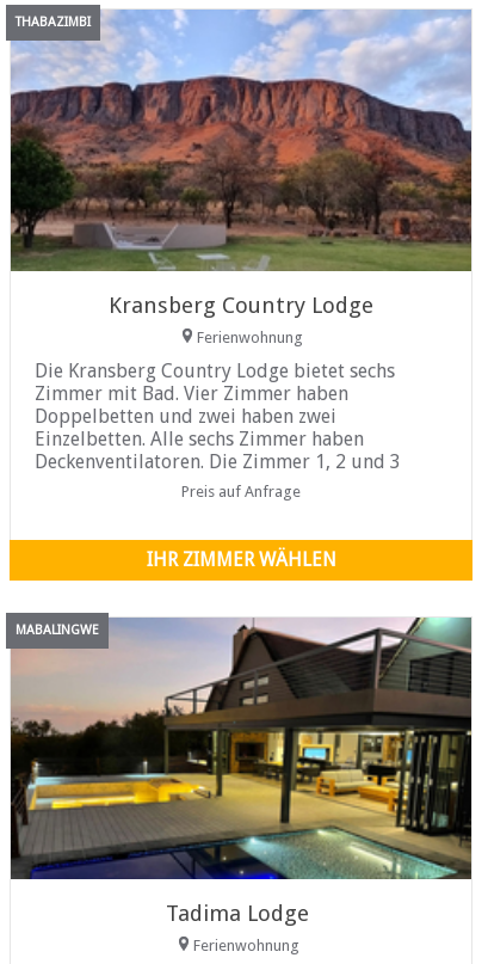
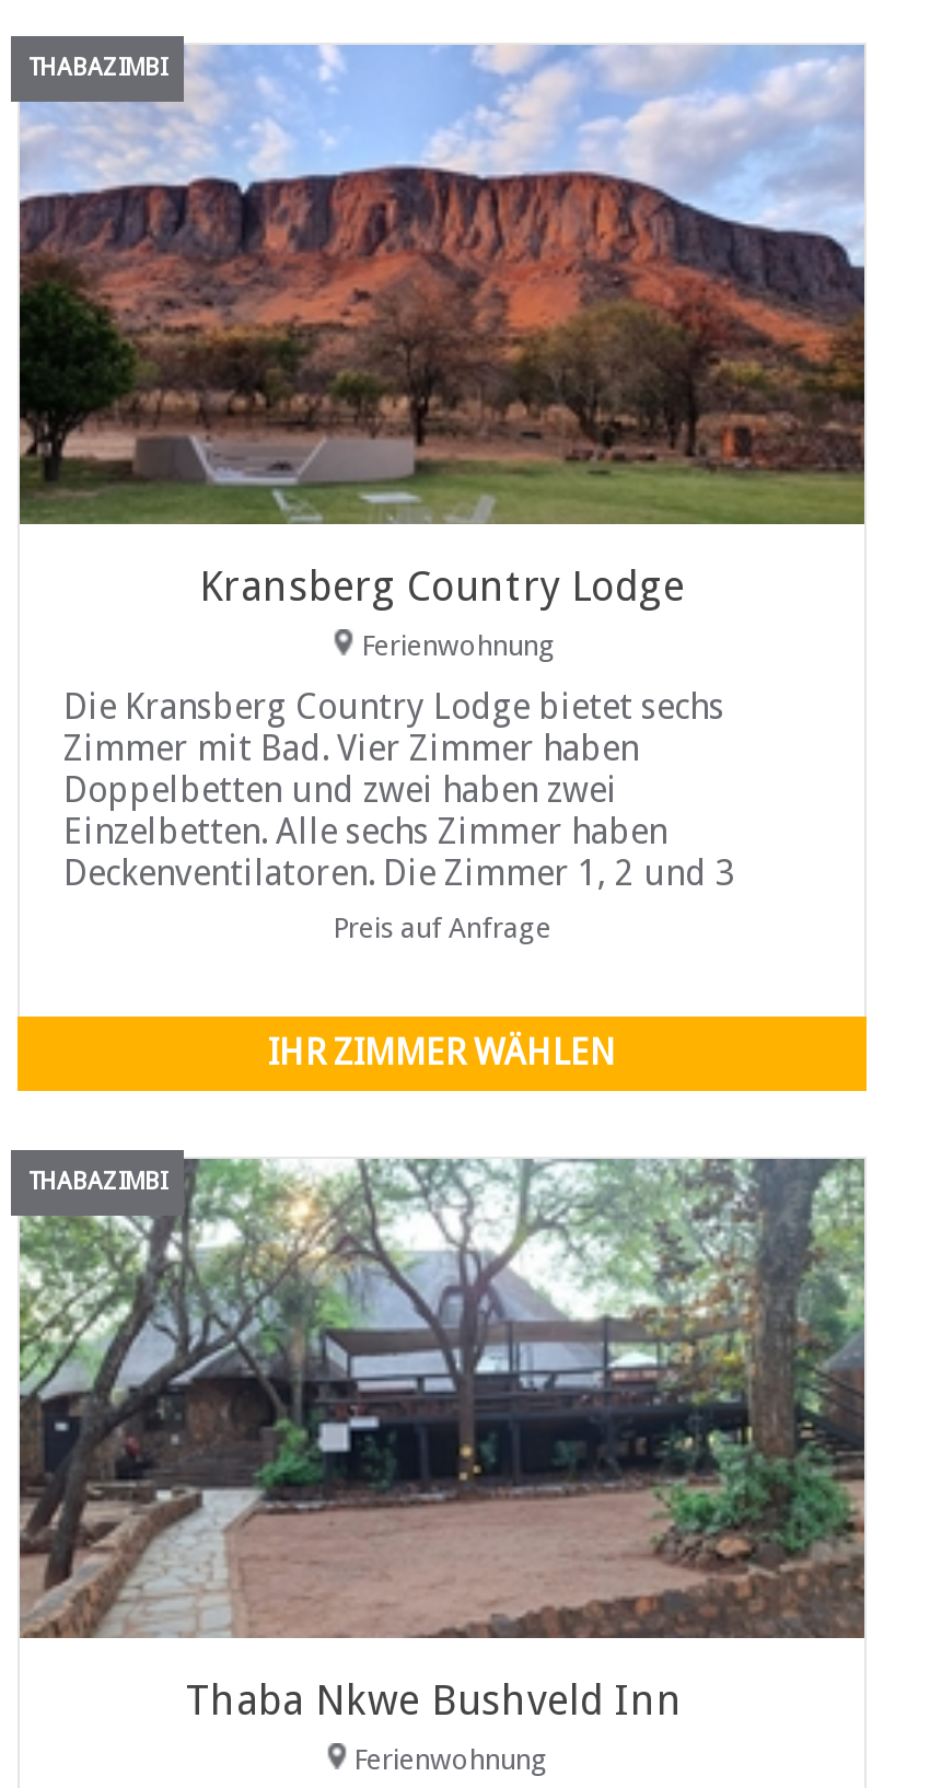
[11,612,471,880] [image] | MABALINGWE -> [18,1150,867,1640] [image] | THABAZIMBI
[165,901,308,926] Tadima Lodge -> [186,1677,683,1723] Thaba Nkwe Bushveld Inn

